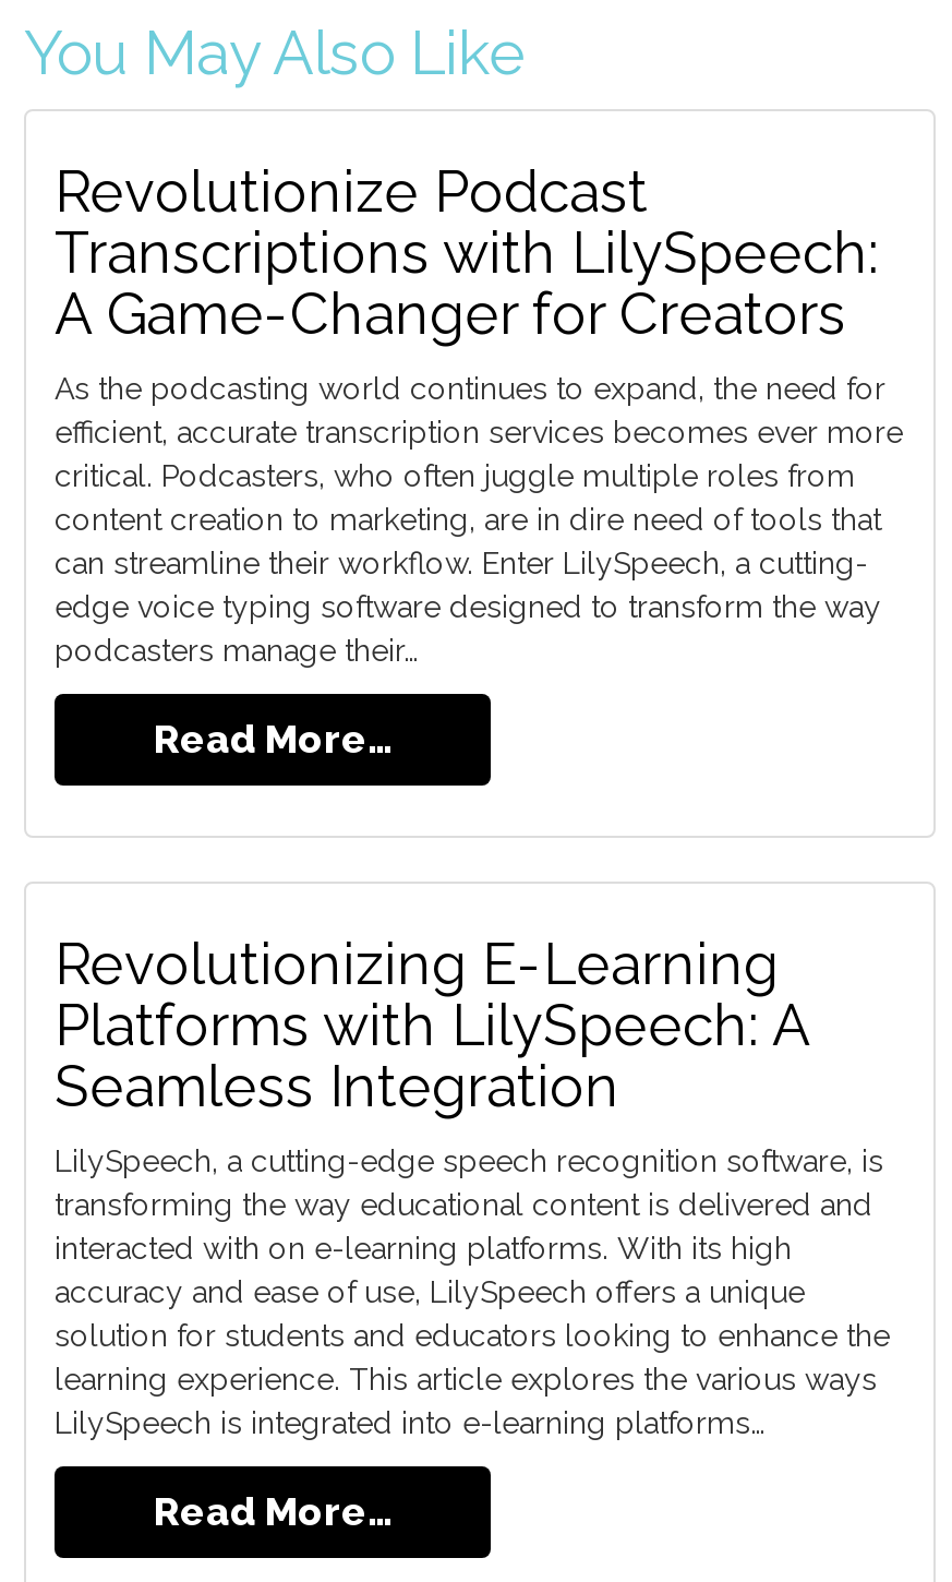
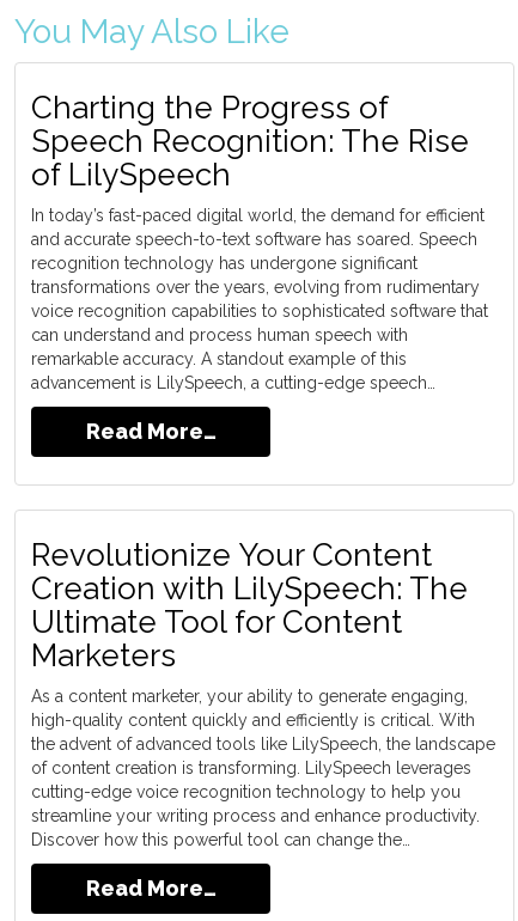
[55,159,903,668] Revolutionize Podcast | Transcriptions with LilySpeech: | A Game-Changer for Creators | As the podcasting world continues to expand, the need for | efficient, accurate transcription services becomes ever more | critical. Podcasters, who often juggle multiple roles from | content creation to marketing, are in dire need of tools that | can streamline their workflow. Enter LilySpeech, a cutting- | edge voice typing software designed to transform the way | podcasters manage their… -> [31,90,488,392] Charting the Progress of | Speech Recognition: The Rise | of LilySpeech | In today’s fast-paced digital world, the demand for efficient | and accurate speech-to-text software has soared. Speech | recognition technology has undergone significant | transformations over the years, evolving from rudimentary | voice recognition capabilities to sophisticated software that | can understand and process human speech with | remarkable accuracy. A standout example of this | advancement is LilySpeech, a cutting-edge speech…
[55,932,890,1440] Revolutionizing E-Learning | Platforms with LilySpeech: A | Seamless Integration | LilySpeech, a cutting-edge speech recognition software, is | transforming the way educational content is delivered and | interacted with on e-learning platforms. With its high | accuracy and ease of use, LilySpeech offers a unique | solution for students and educators looking to enhance the | learning experience. This article explores the various ways | LilySpeech is integrated into e-learning platforms… -> [31,537,495,849] Revolutionize Your Content | Creation with LilySpeech: The | Ultimate Tool for Content | Marketers | As a content marketer, your ability to generate engaging, | high-quality content quickly and efficiently is critical. With | the advent of advanced tools like LilySpeech, the landscape | of content creation is transforming. LilySpeech leverages | cutting-edge voice recognition technology to help you | streamline your writing process and enhance productivity. | Discover how this powerful tool can change the…

